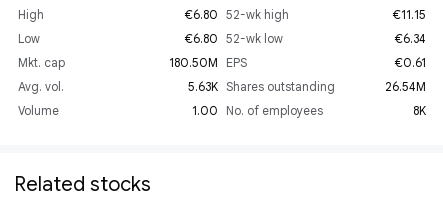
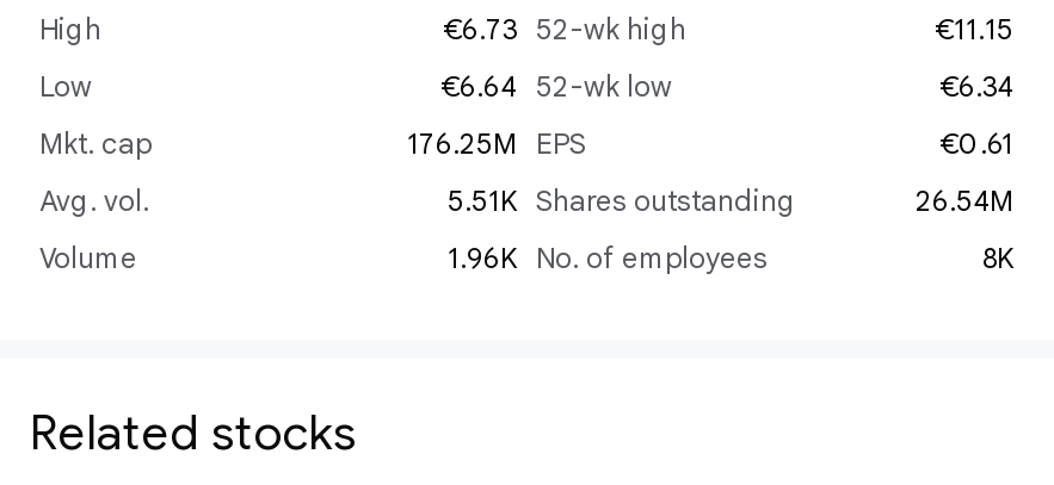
[185,7,289,22] €6.80 52-wk high -> [443,11,686,46] €6.73 52-wk high
[185,31,283,46] €6.80 52-wk low -> [440,68,672,104] €6.64 52-wk low
[169,55,247,70] 180.50M EPS -> [407,125,586,161] 176.25M EPS
[188,79,335,94] 5.63K Shares outstanding -> [448,182,796,218] 5.51K Shares outstanding
[192,103,323,118] 1.00 No. of employees -> [448,240,768,275] 1.96K No. of employees

